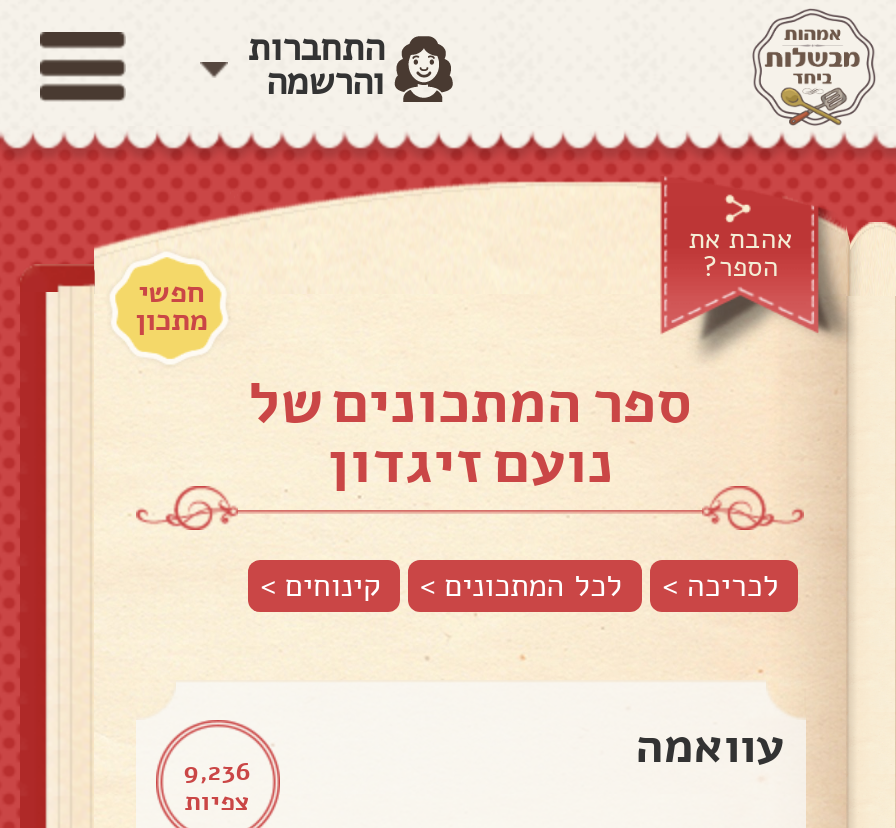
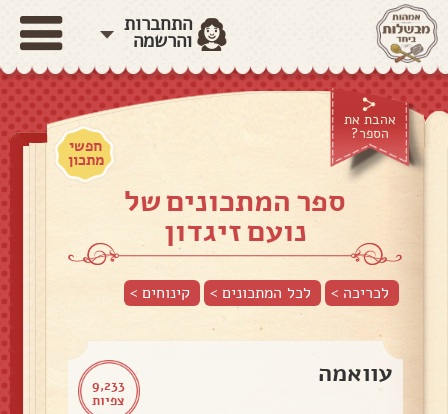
[184,754,252,790] 9,236 -> [92,377,125,395] 9,233

